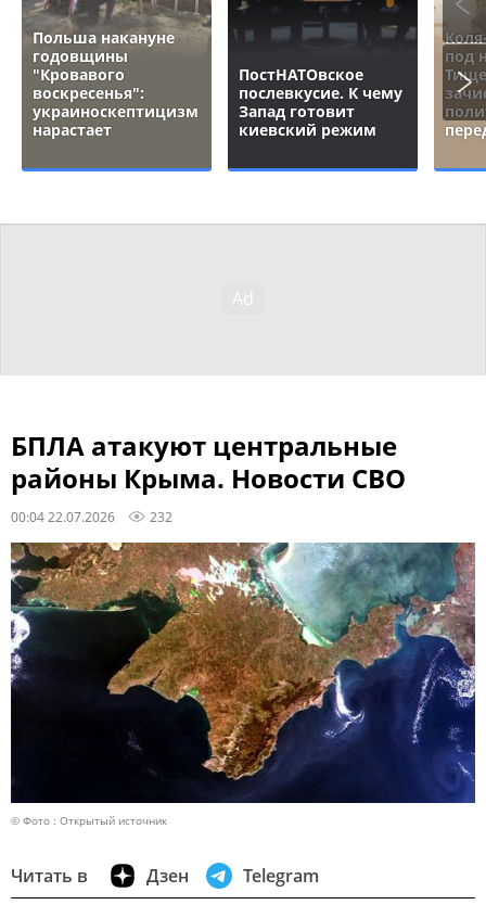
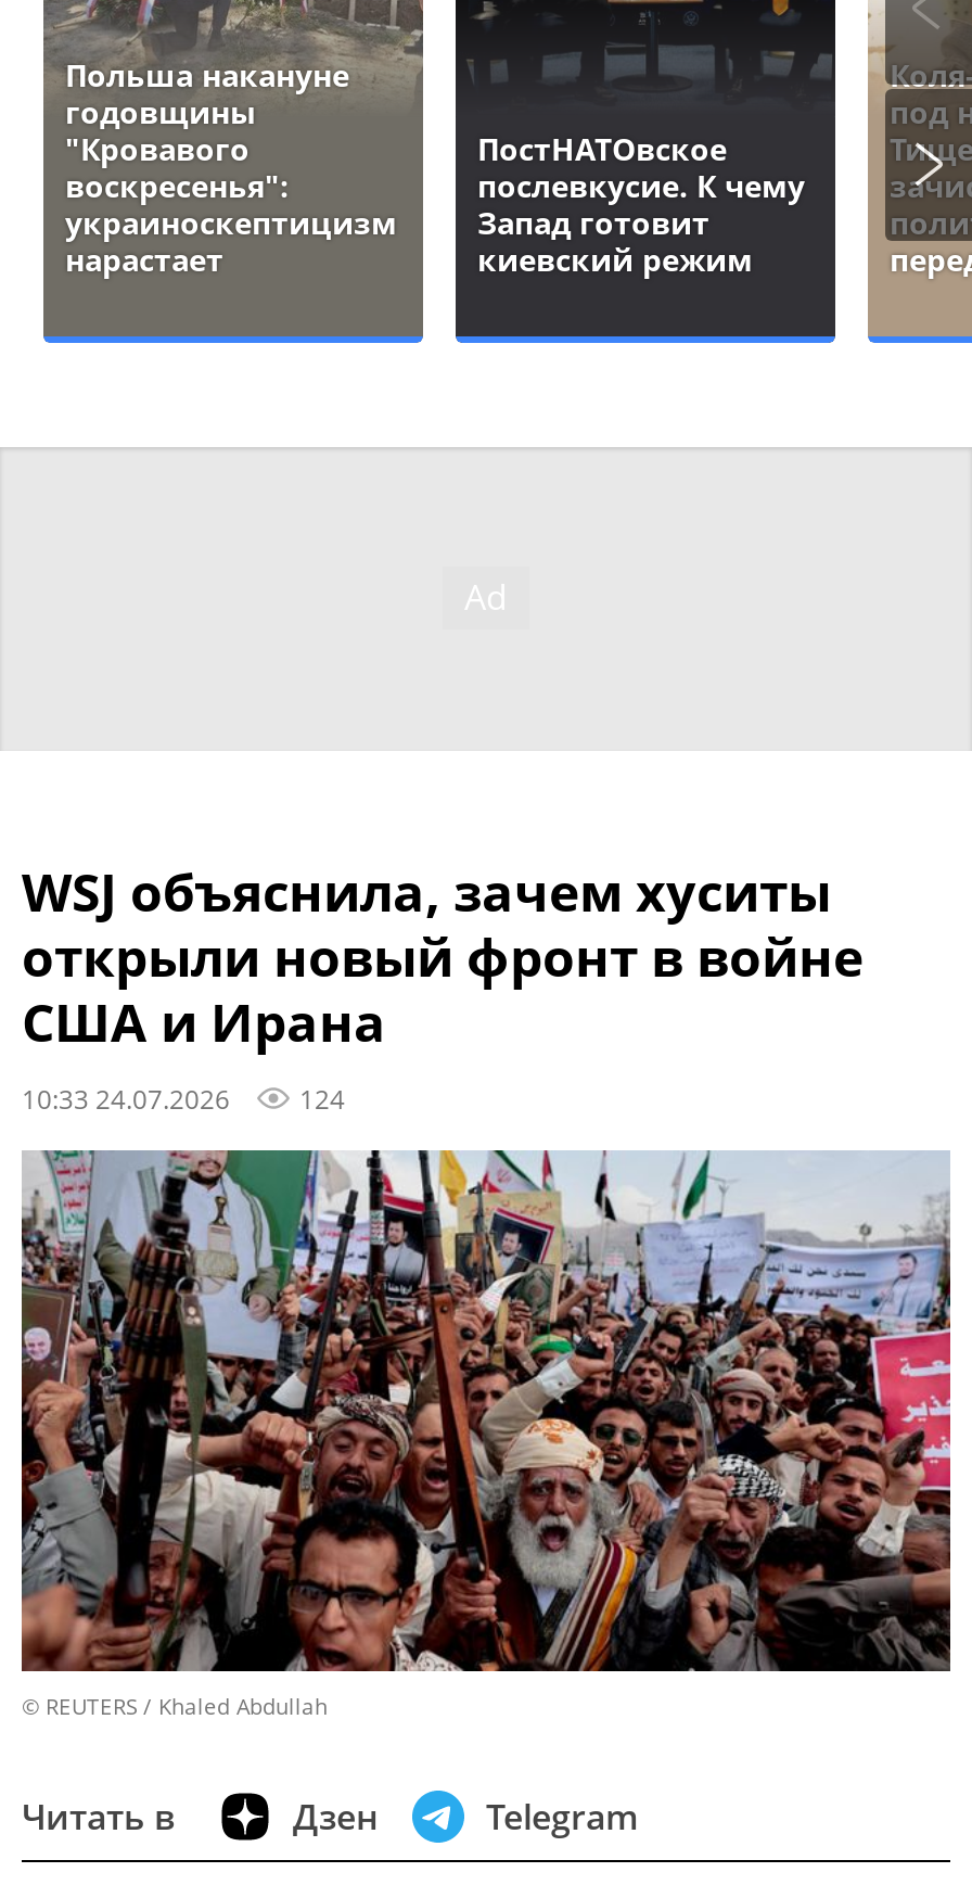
[11,427,406,525] БПЛА атакуют центральные | районы Крыма. Новости СВО | 00:04 22.07.2026 | 232 -> [22,854,864,1115] WSJ объяснила, зачем хуситы | открыли новый фронт в войне | США и Ирана | 10:33 24.07.2026 | 124
[11,541,476,828] [image] | © Фото : Открытый источник -> [20,1148,952,1722] [image] | © REUTERS / Khaled Abdullah

